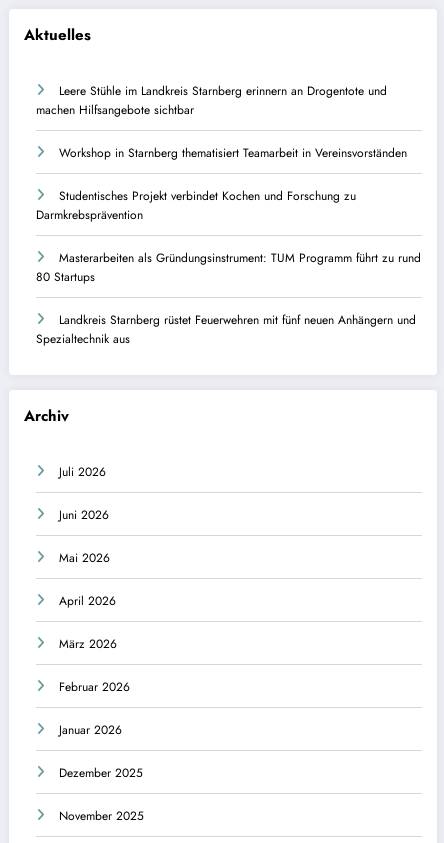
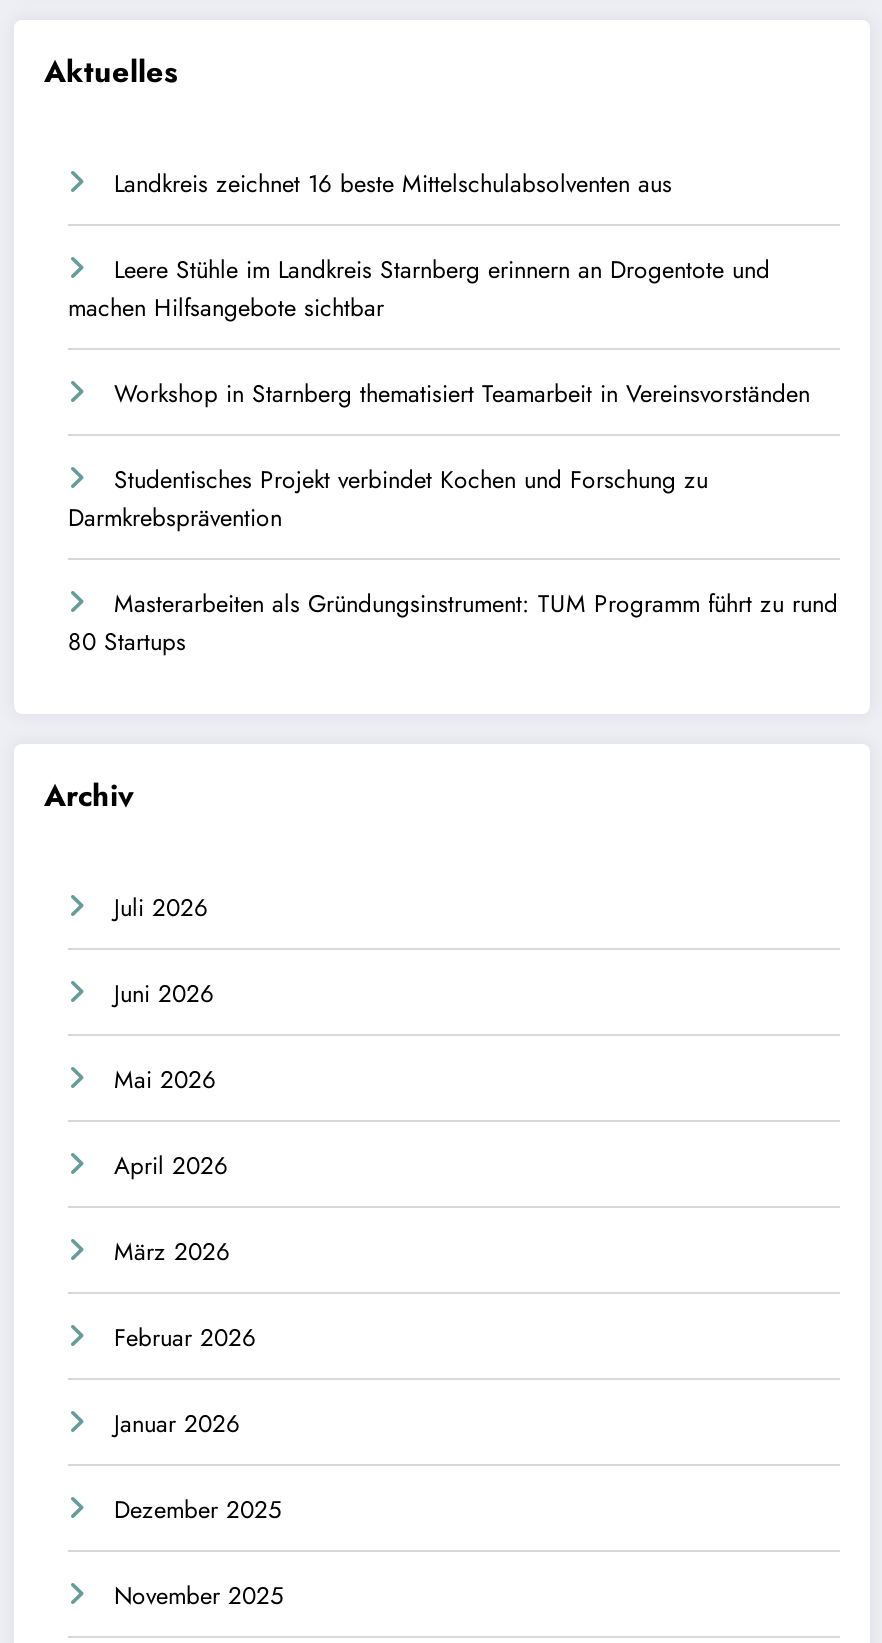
none -> [114,166,672,202] Landkreis zeichnet 16 beste Mittelschulabsolventen aus
moved [36,82,421,286] -> [68,252,838,660]: Leere Stühle im Landkreis Starnberg erinnern an Drogentote und | machen Hilfsangebote sichtbar | Workshop in Starnberg thematisiert Teamarbeit in Vereinsvorständen | Studentisches Projekt verbindet Kochen und Forschung zu | Darmkrebsprävention | Masterarbeiten als Gründungsinstrument: TUM Programm führt zu rund | 80 Startups
[36,311,416,348] Landkreis Starnberg rüstet Feuerwehren mit fünf neuen Anhängern und | Spezialtechnik aus -> none

